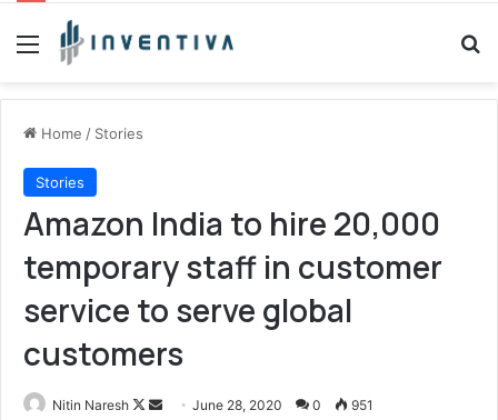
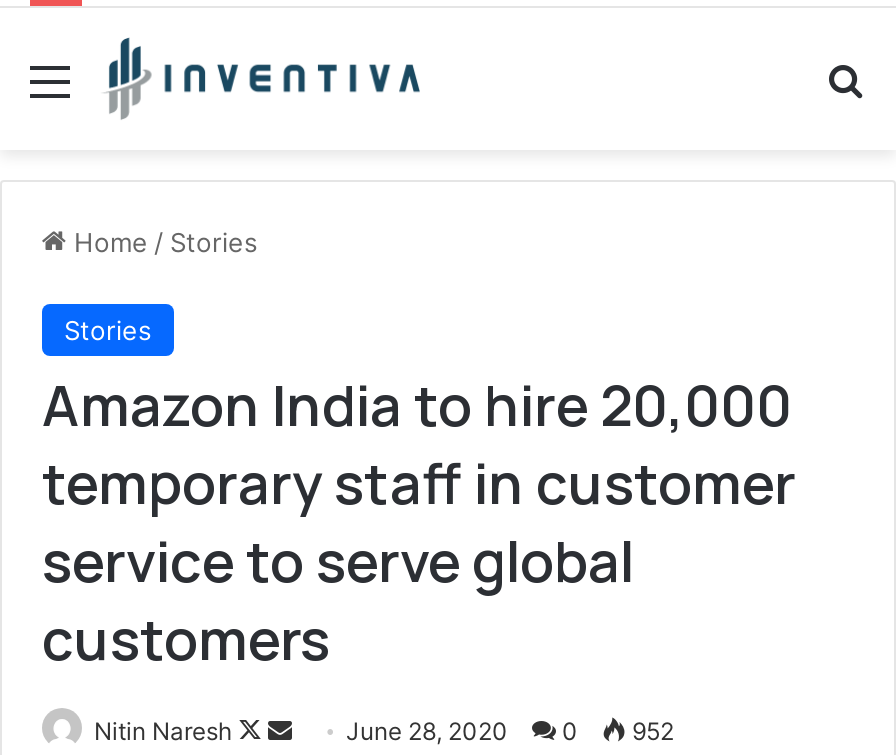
[348,397,373,413] 951 -> [626,716,674,746] 952

